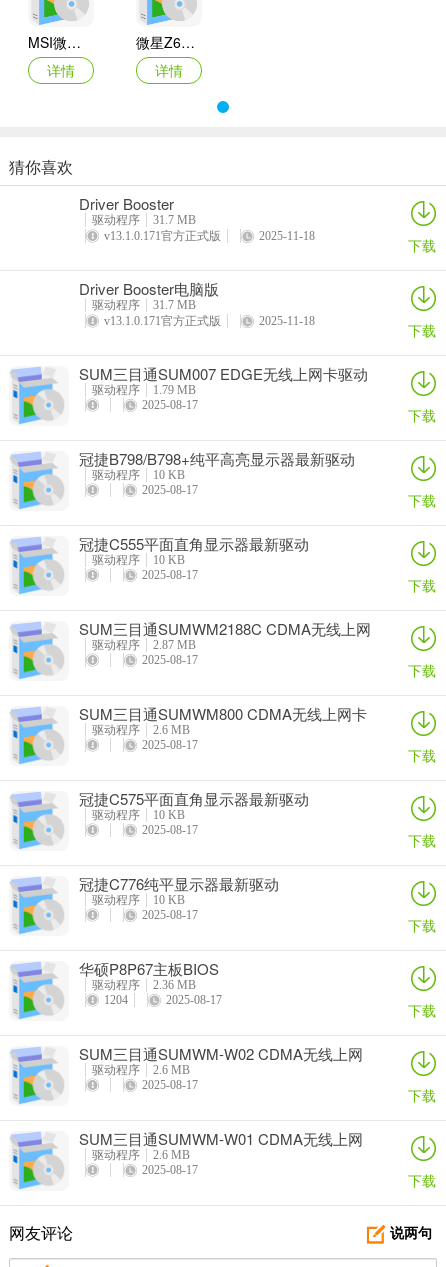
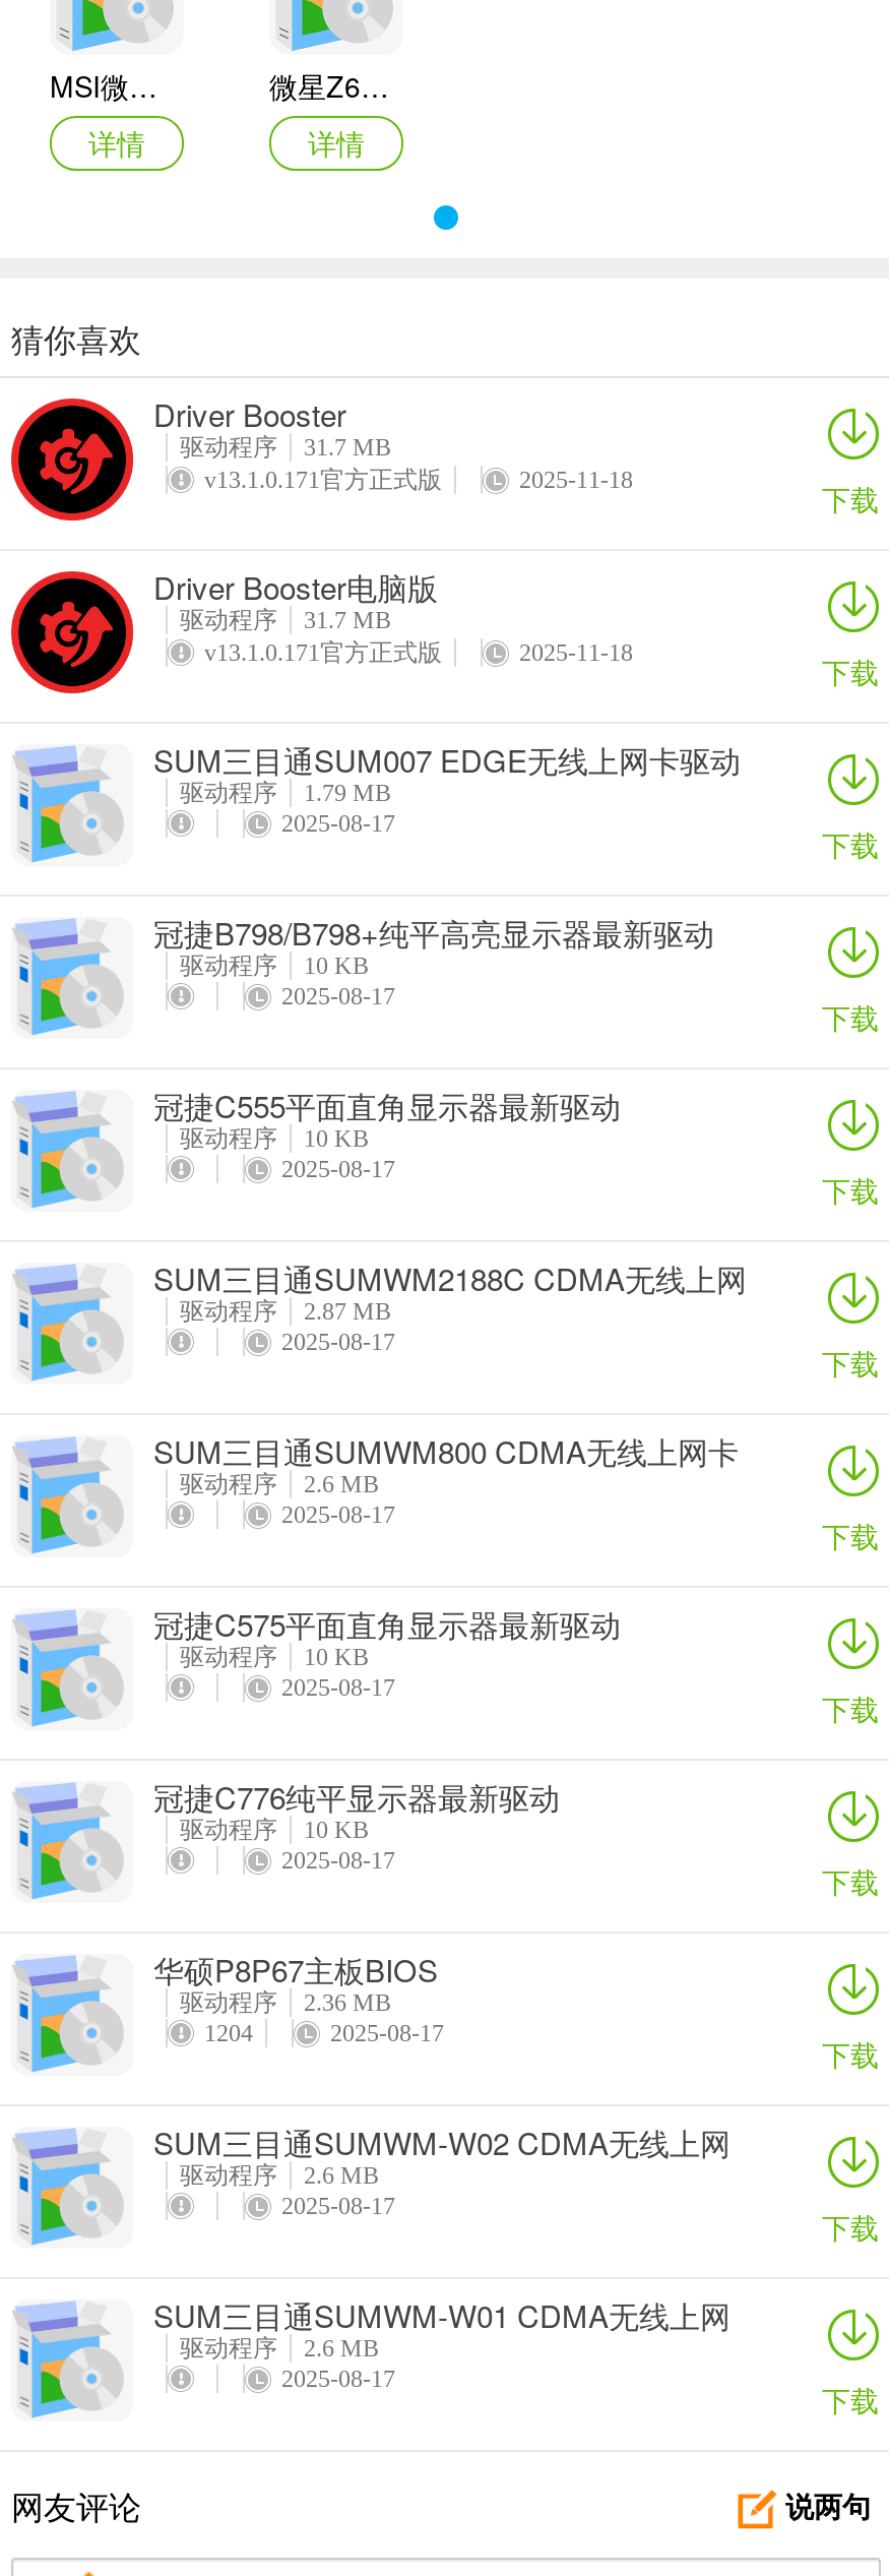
none -> [9,396,135,523] [image]
none -> [9,569,135,695] [image]

